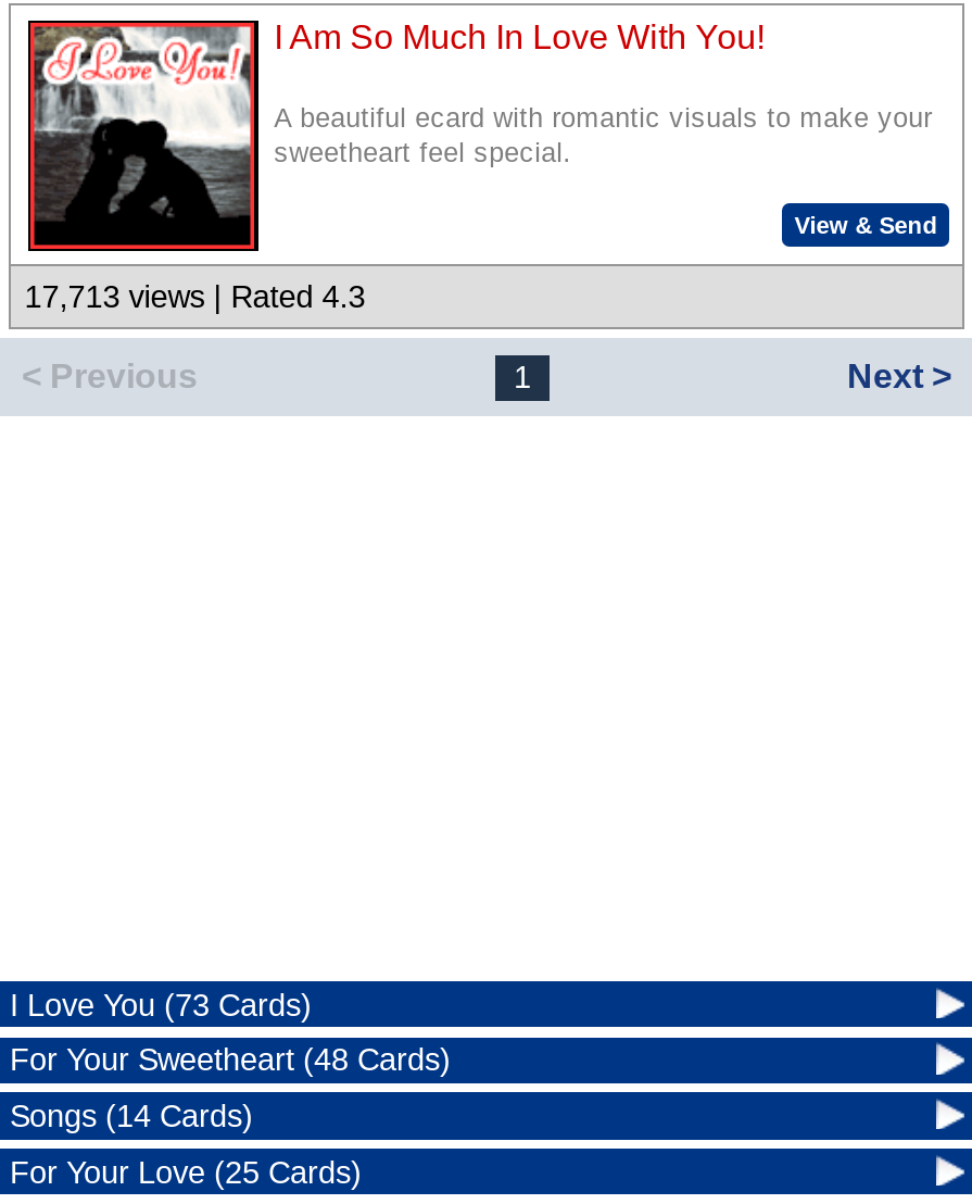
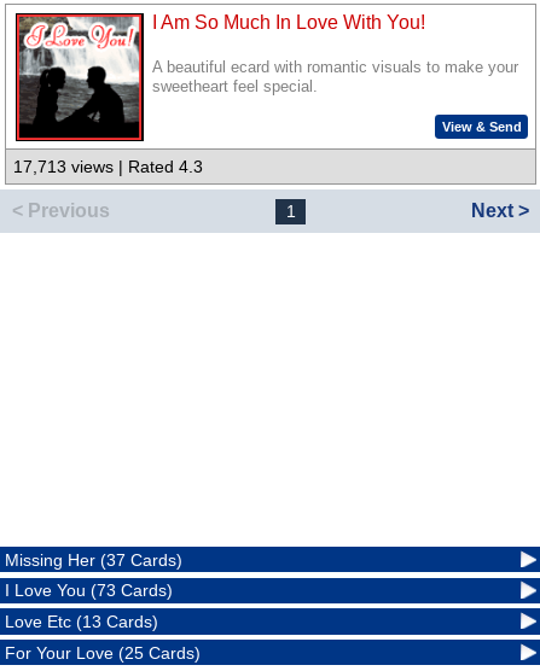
[67,116,222,214] [image] -> [36,65,124,122] [image]
none -> [5,550,183,569] Missing Her (37 Cards)
moved [10,987,312,1022] -> [5,581,173,600]: I Love You (73 Cards)
[10,1043,451,1134] For Your Sweetheart (48 Cards) | Songs (14 Cards) -> [5,612,159,631] Love Etc (13 Cards)

